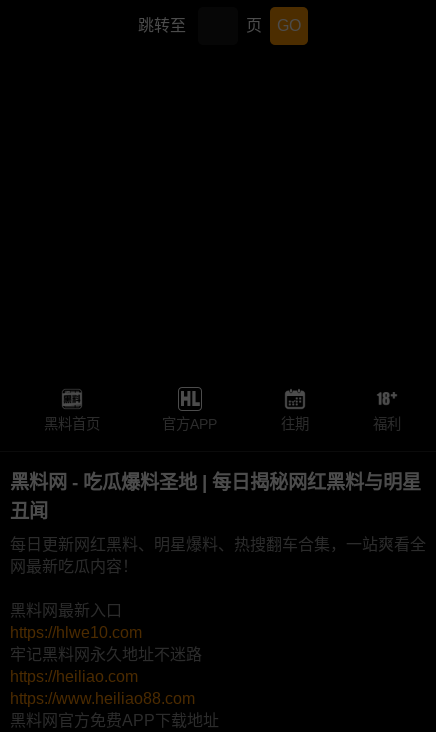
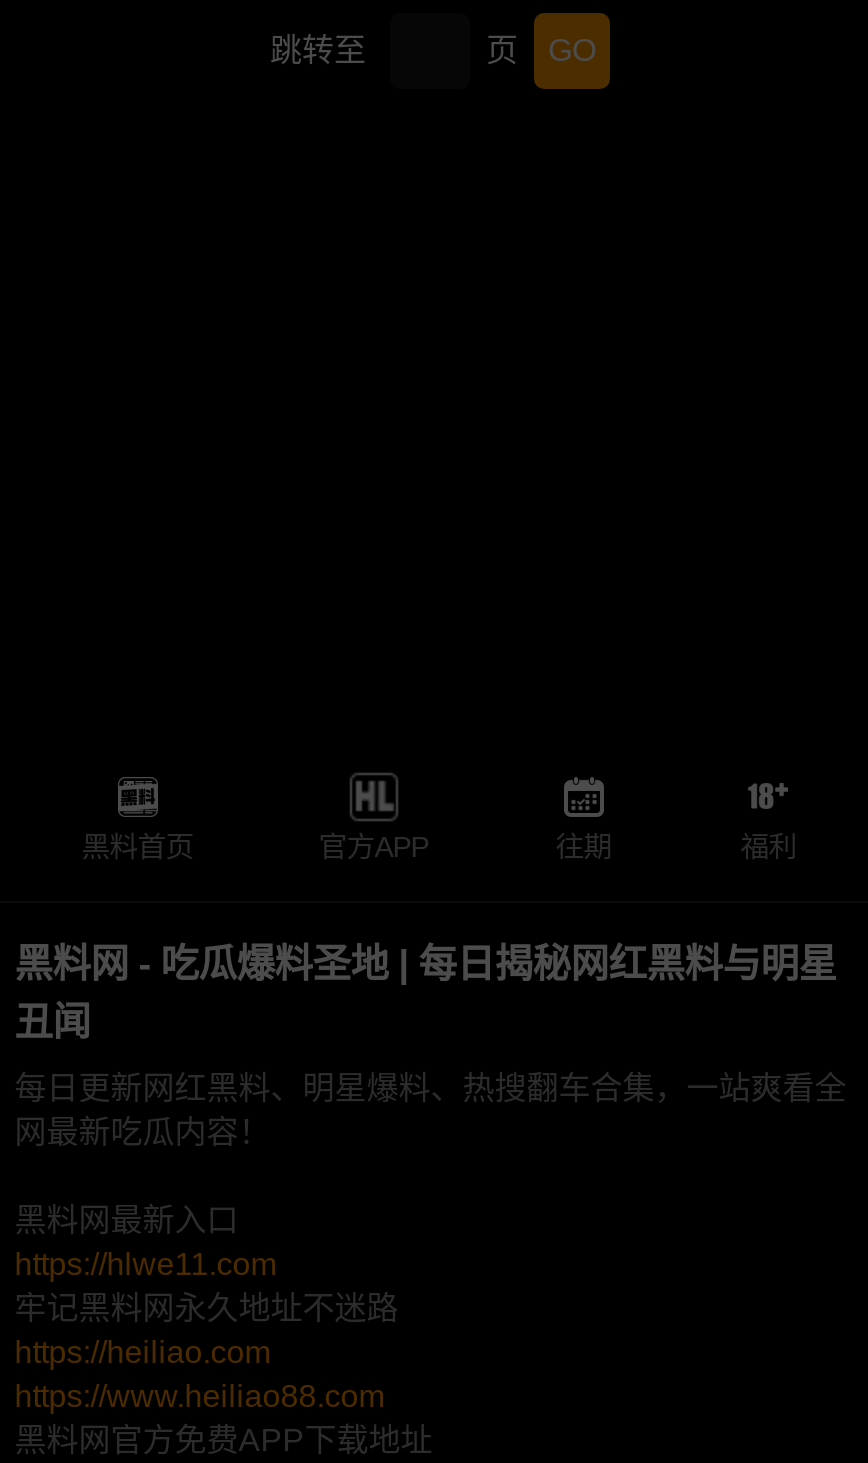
[10,624,142,641] https://hlwe10.com -> [14,1248,276,1282] https://hlwe11.com

